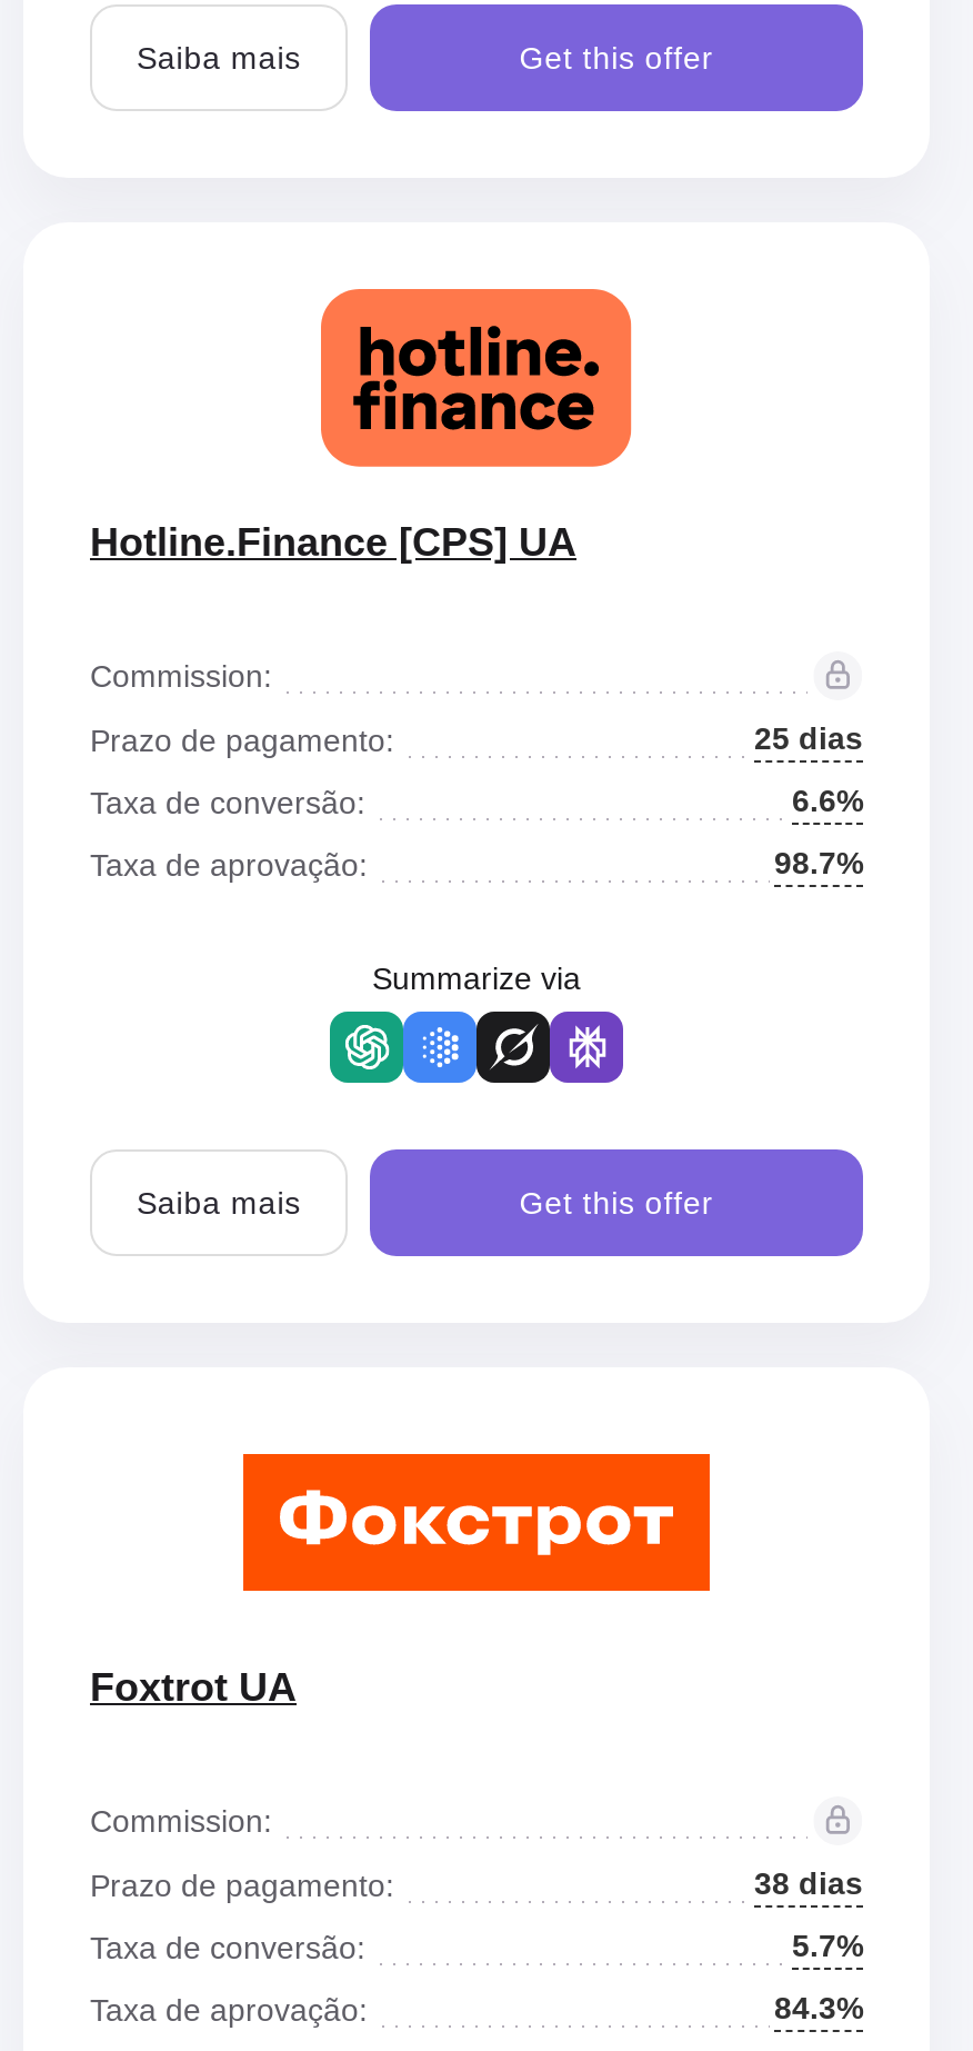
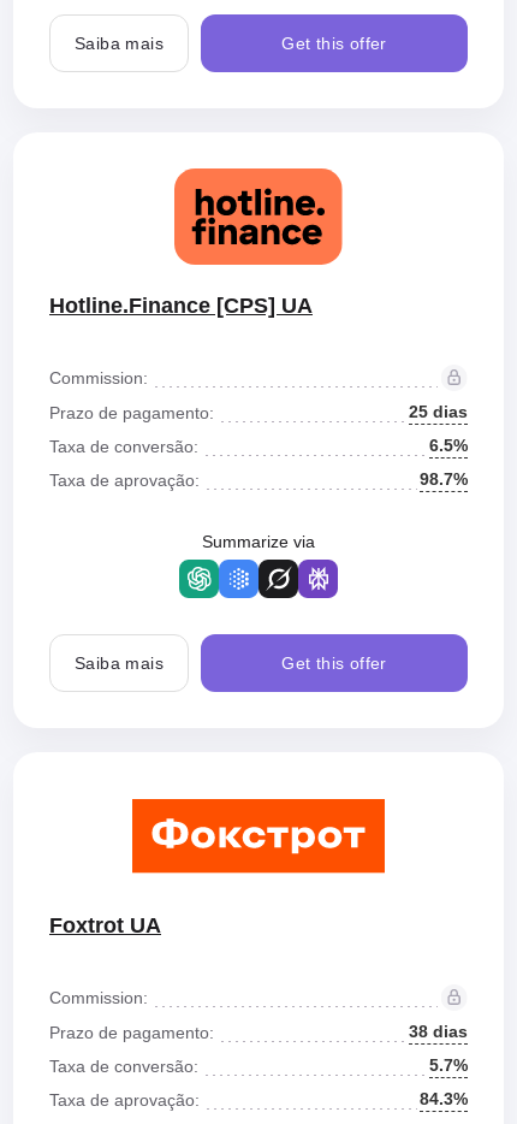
[792,783,863,818] 6.6% -> [429,436,468,455] 6.5%

